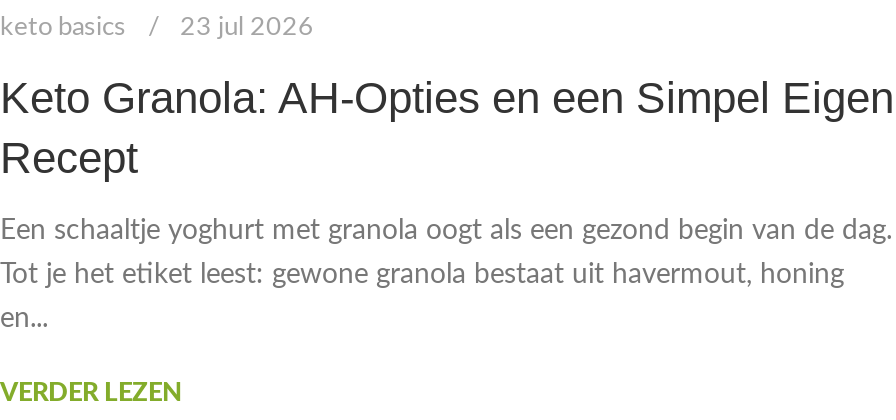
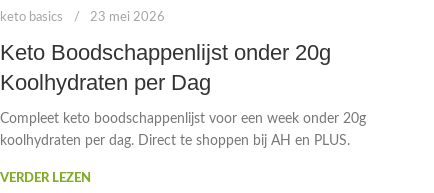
[0,15,894,333] 23 jul 2026 | Keto Granola: AH-Opties en een Simpel Eigen | Recept | Een schaaltje yoghurt met granola oogt als een gezond begin van de dag. | Tot je het etiket leest: gewone granola bestaat uit havermout, honing | en... -> [0,11,366,148] 23 mei 2026 | Keto Boodschappenlijst onder 20g | Koolhydraten per Dag | Compleet keto boodschappenlijst voor een week onder 20g | koolhydraten per dag. Direct te shoppen bij AH en PLUS.

